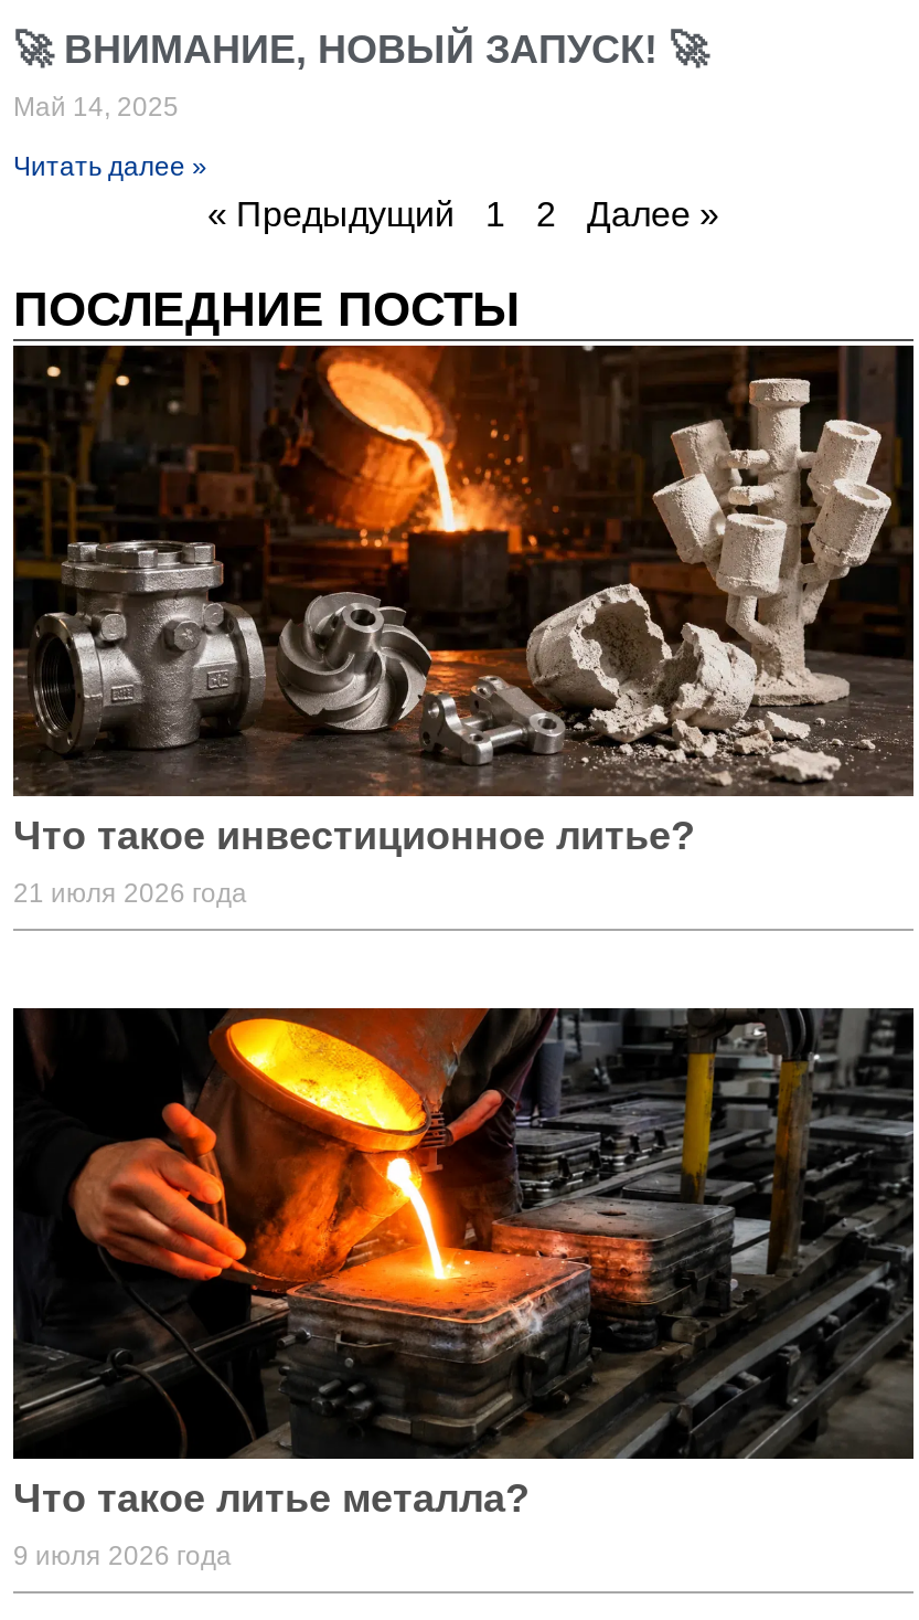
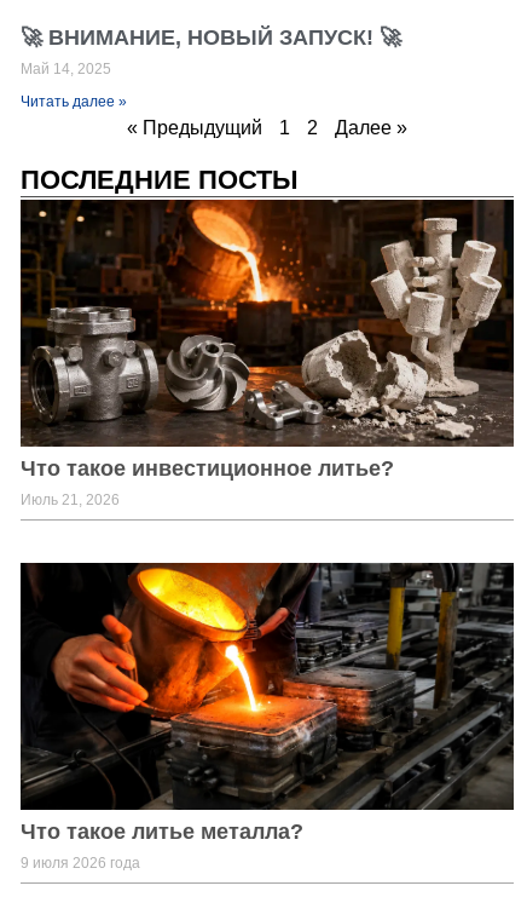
[13,878,247,909] 21 июля 2026 года -> [21,492,120,509] Июль 21, 2026

